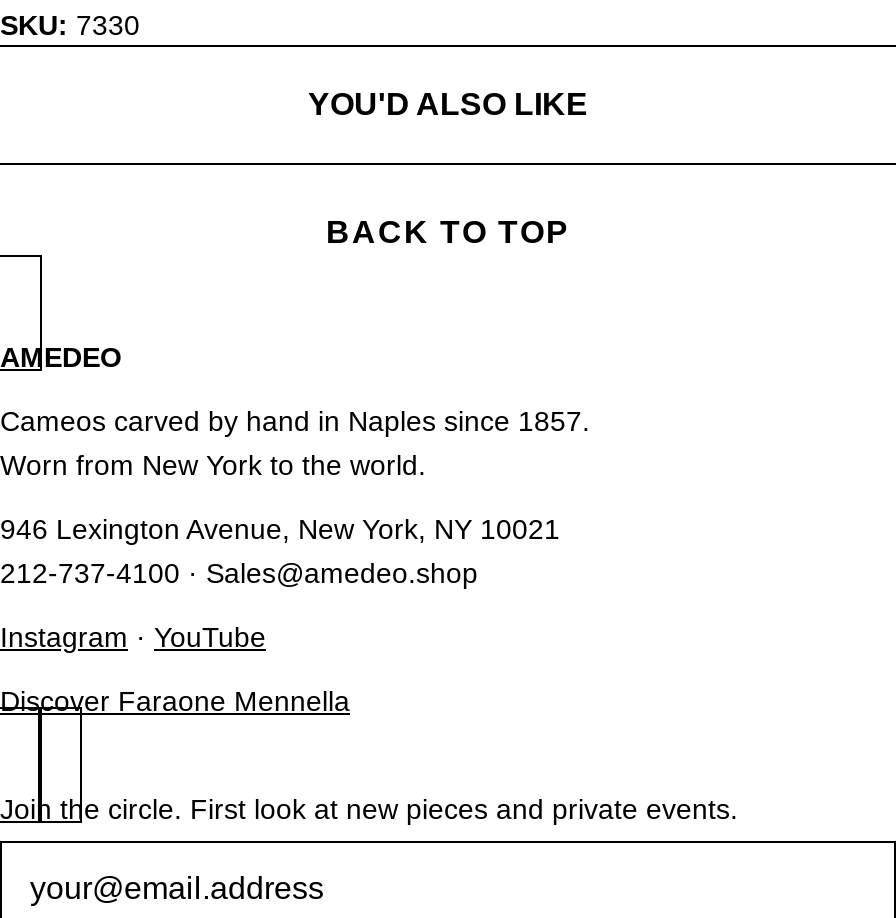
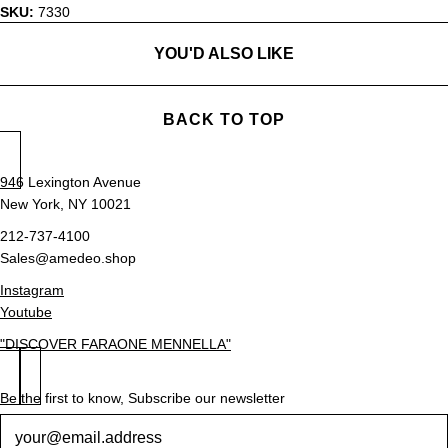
[0,342,738,826] AMEDEO | Cameos carved by hand in Naples since 1857. | Worn from New York to the world. | 946 Lexington Avenue, New York, NY 10021 | 212-737-4100 · Sales@amedeo.shop | Instagram · YouTube | Discover Faraone Mennella | Join the circle. First look at new pieces and private events. -> [0,174,285,406] 946 Lexington Avenue | New York, NY 10021 | 212-737-4100 | Sales@amedeo.shop | Instagram | Youtube | "DISCOVER FARAONE MENNELLA" | Be the first to know, Subscribe our newsletter

